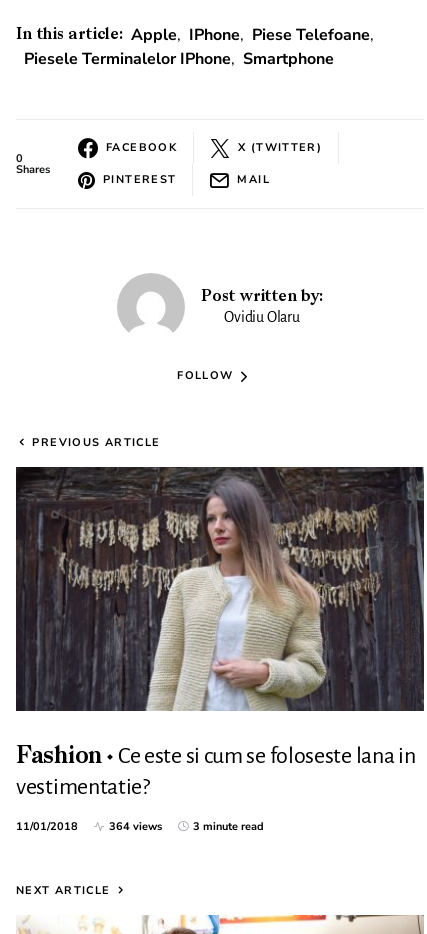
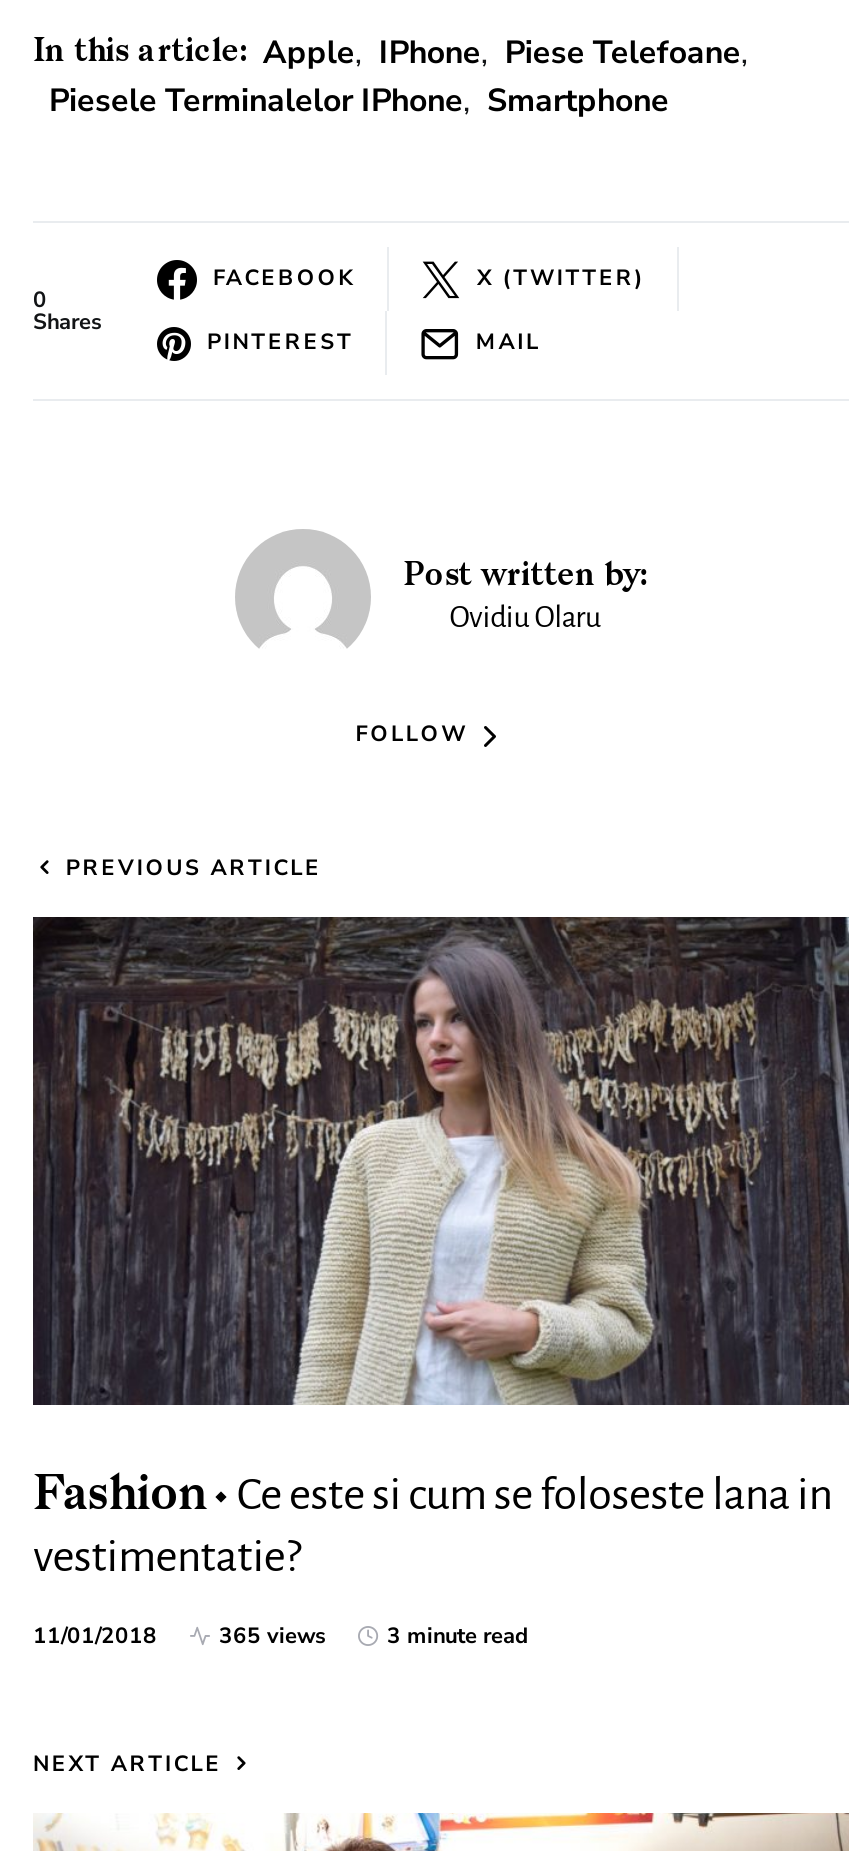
[109,818,162,833] 364 views -> [219,1620,325,1650] 365 views

